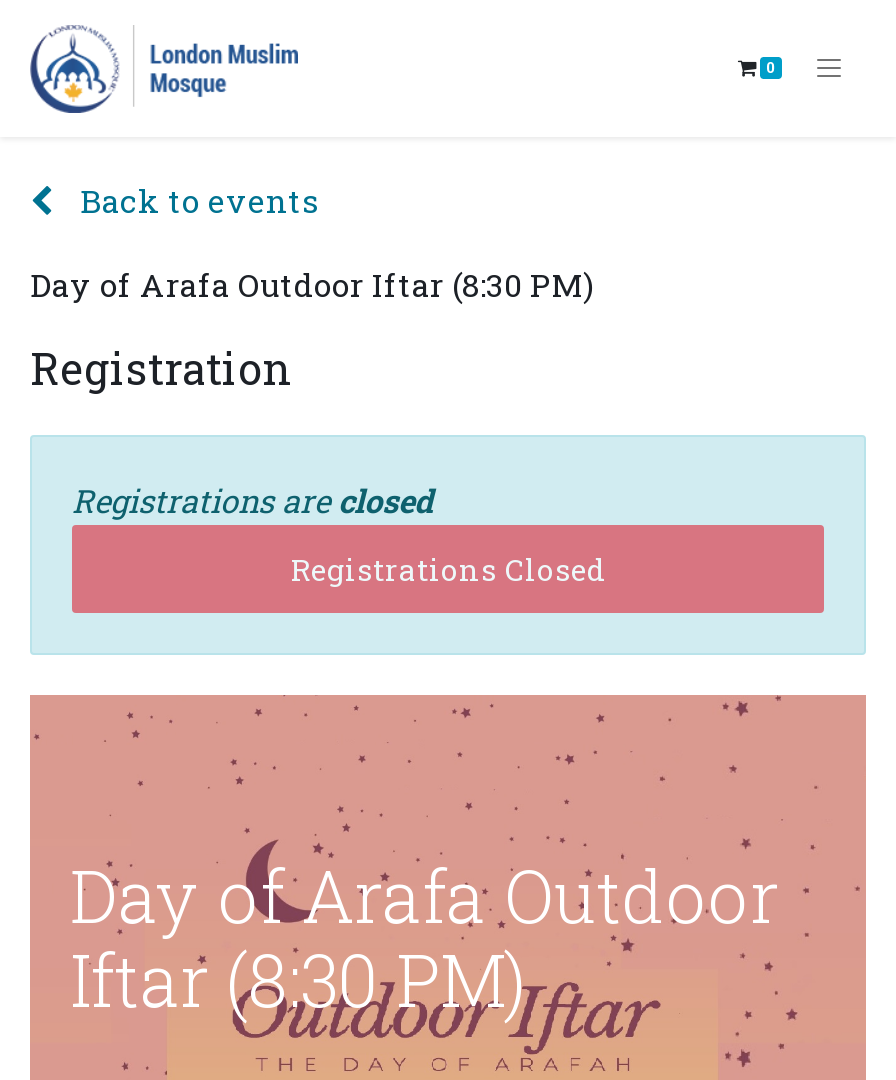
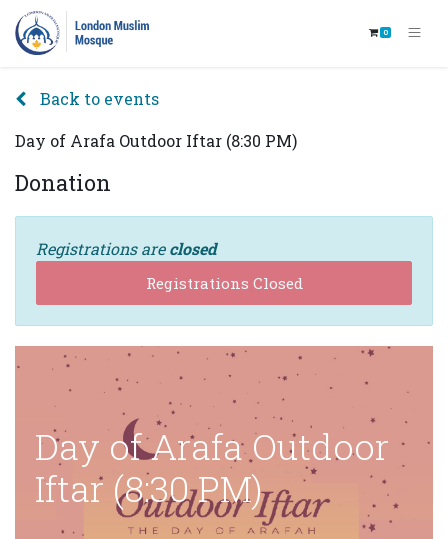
[30,339,292,397] Registration -> [15,168,111,197] Donation

